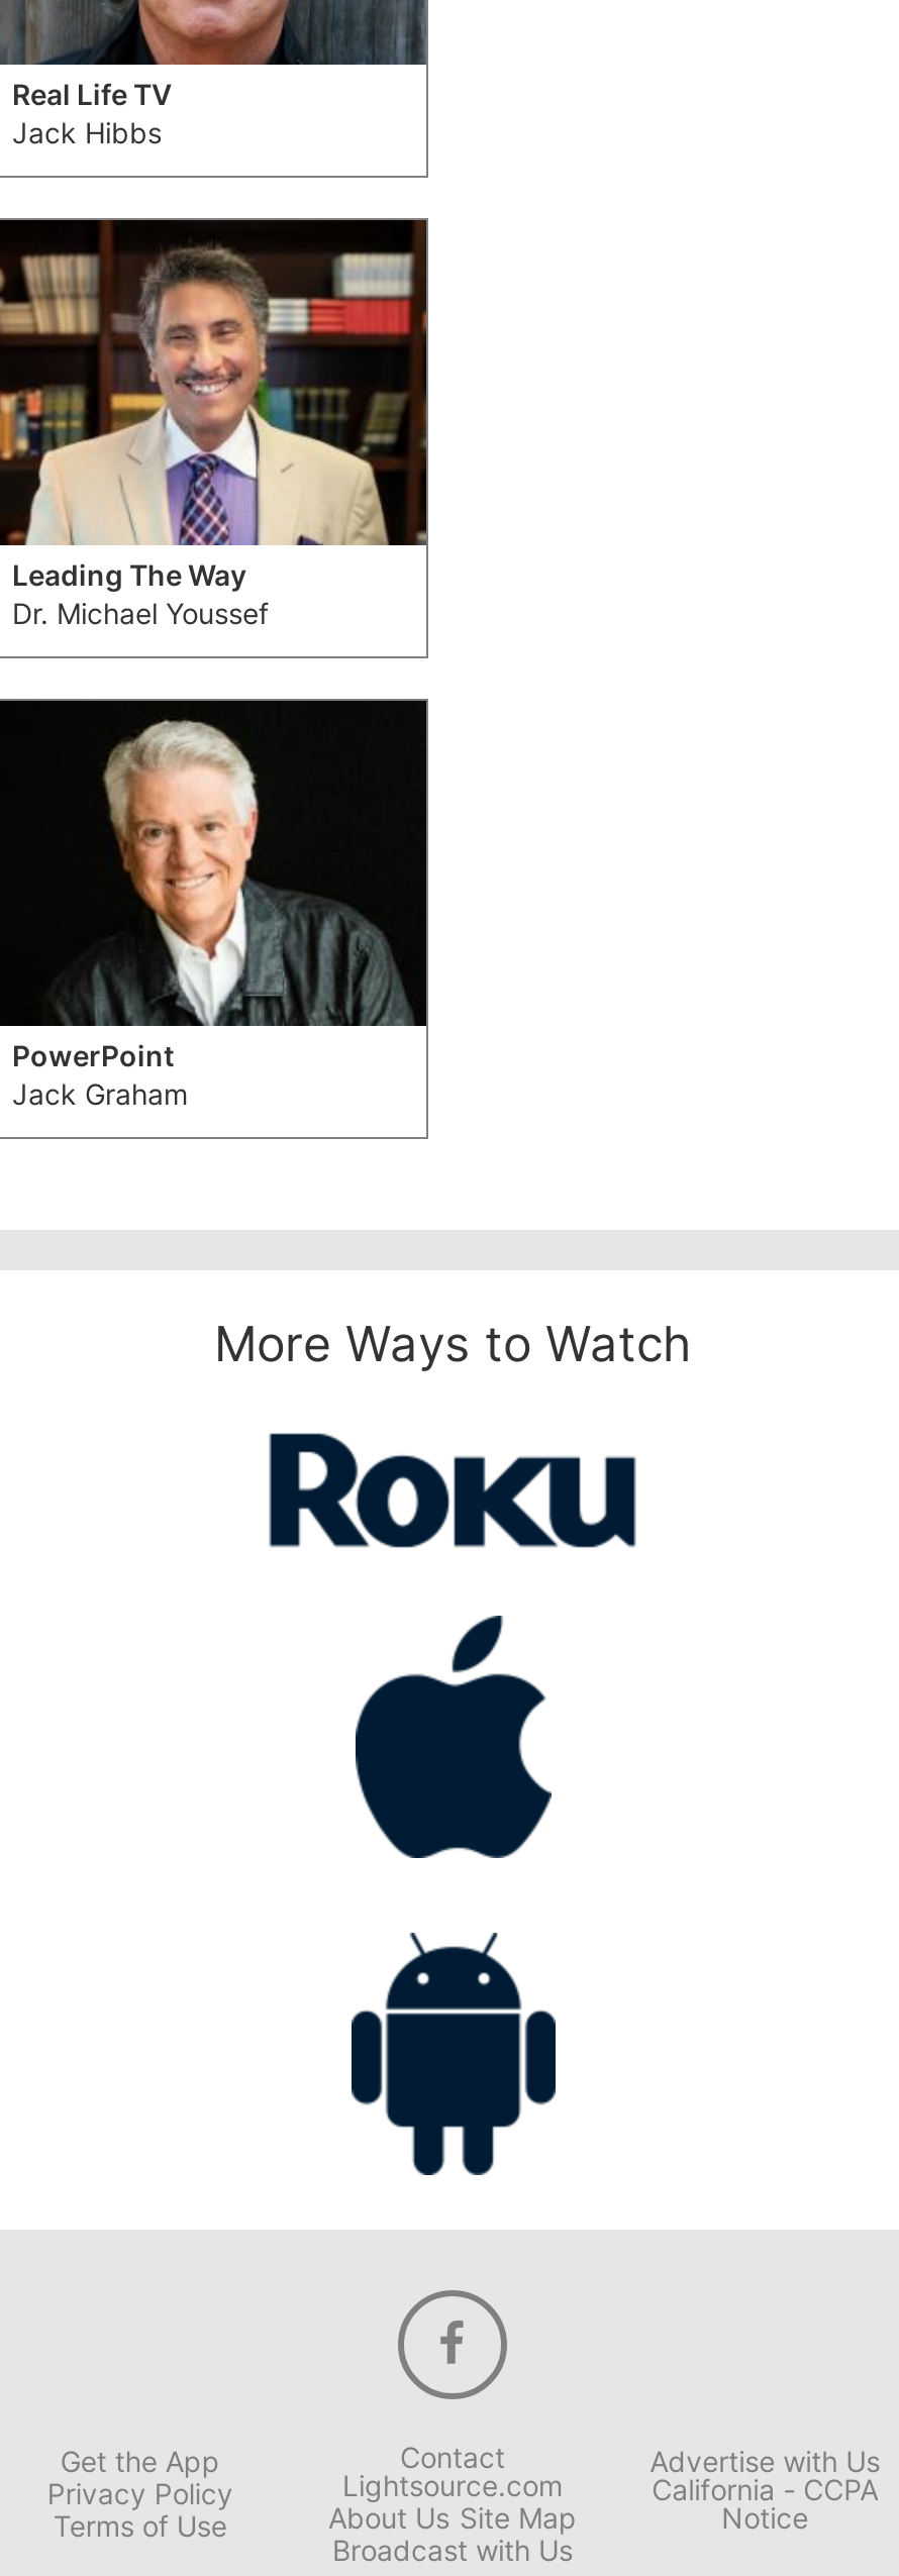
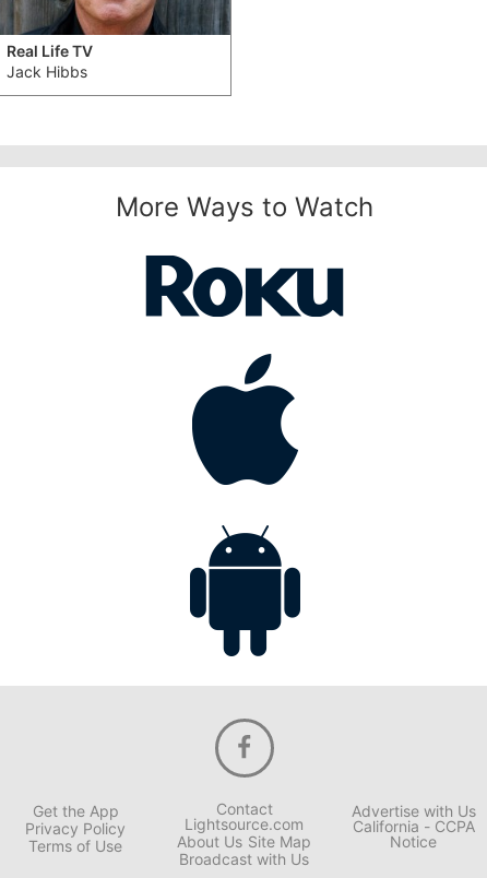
[6,216,428,660] [image] | Leading The Way | Dr. Michael Youssef -> none
[6,697,426,1111] [image] | PowerPoint | Jack Graham -> none

